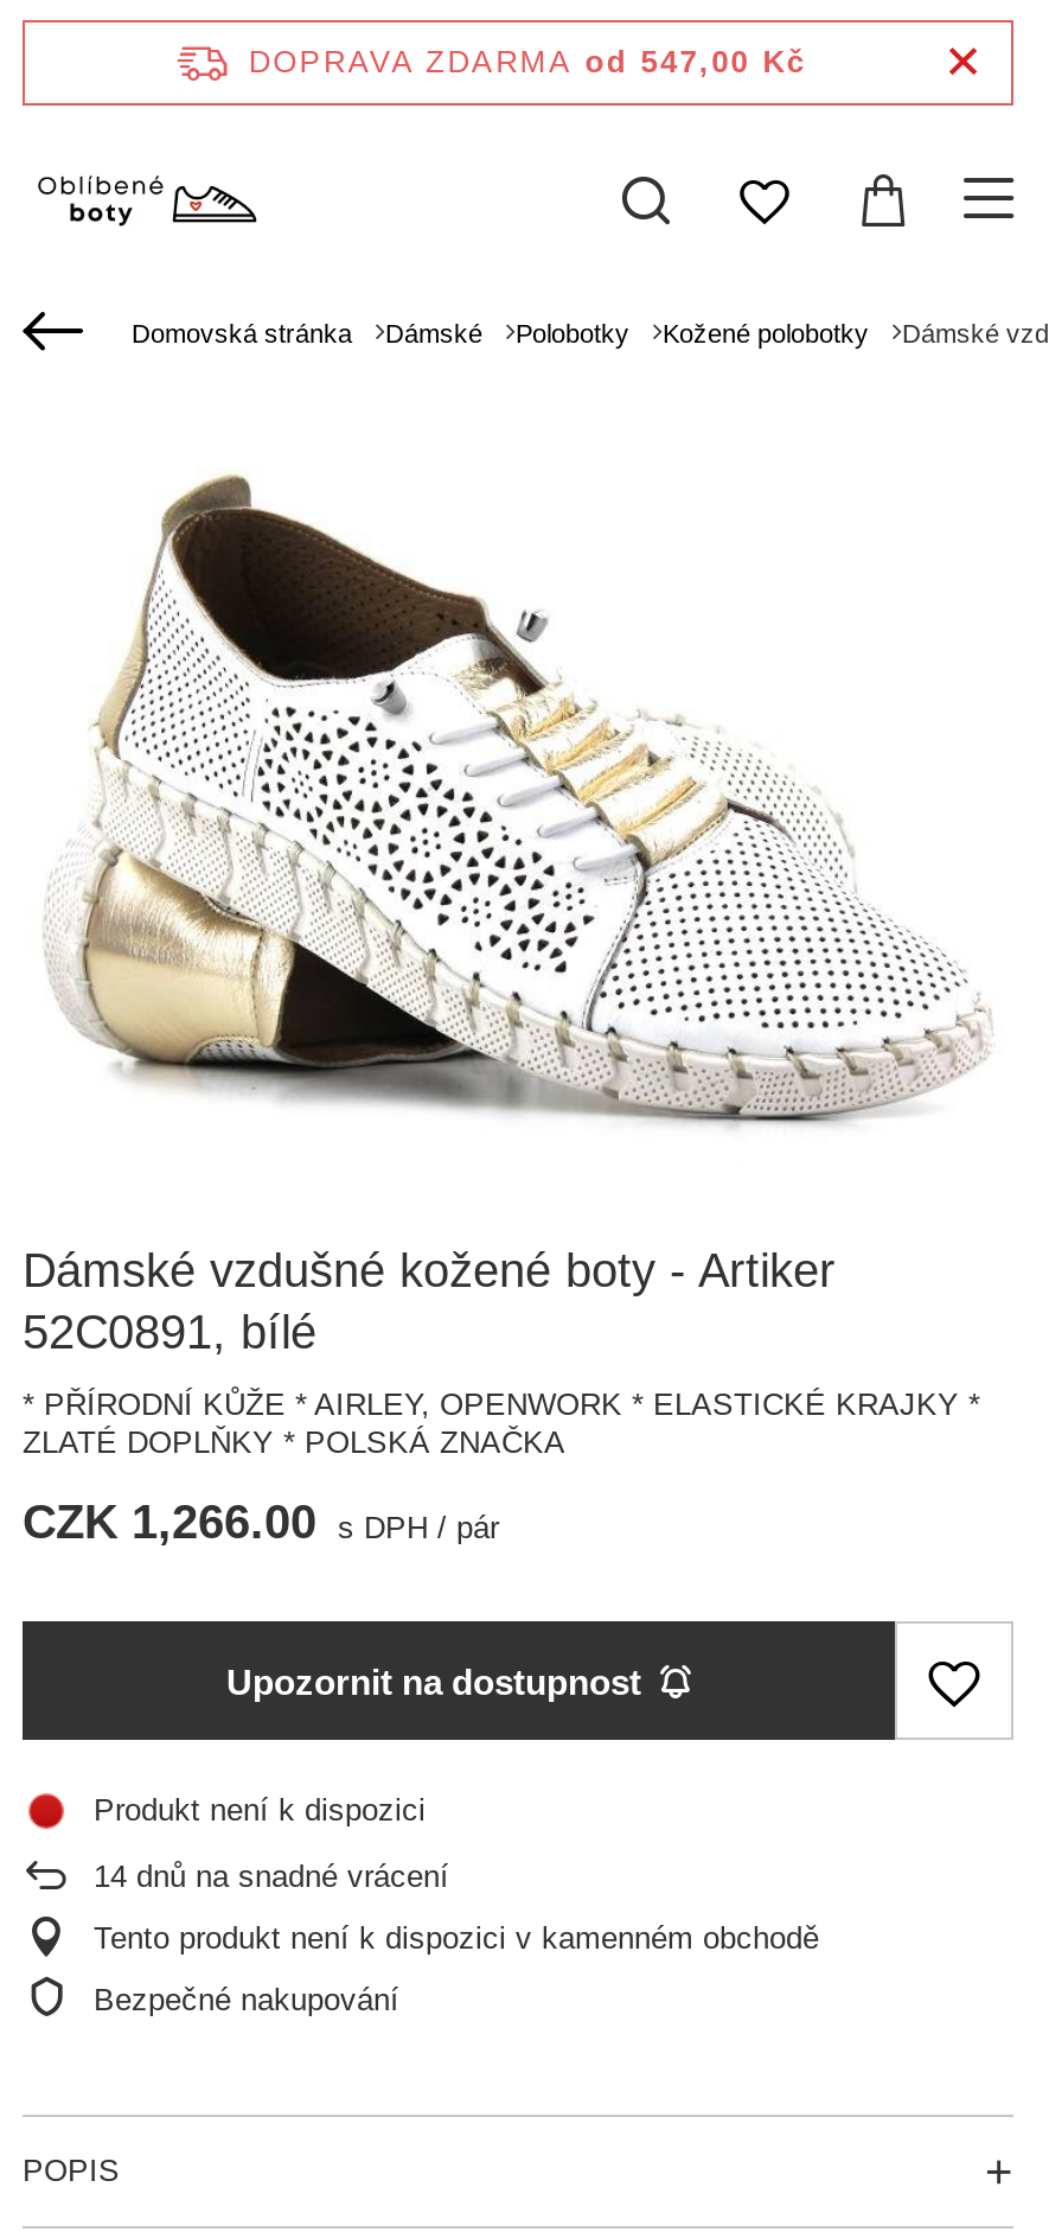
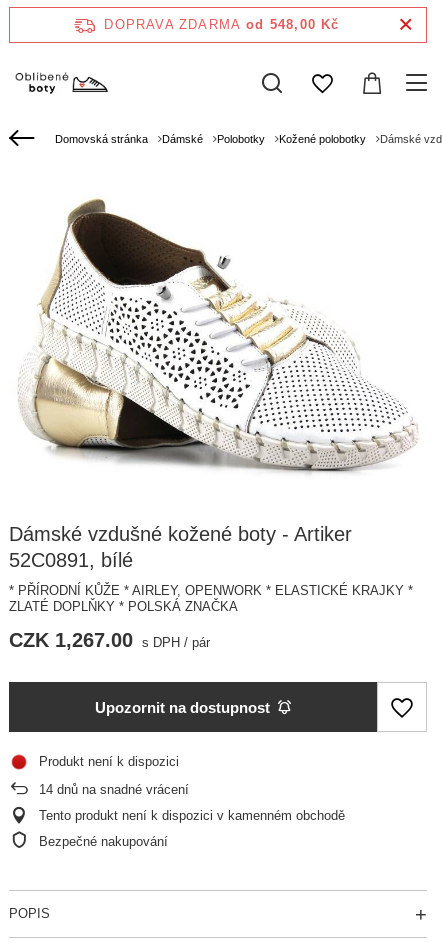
[249,44,806,79] DOPRAVA ZDARMA od 547,00 Kč -> [104,17,340,32] DOPRAVA ZDARMA od 548,00 Kč
[23,1496,499,1548] CZK 1,266.00 s DPH / pár -> [9,629,210,651] CZK 1,267.00 s DPH / pár

